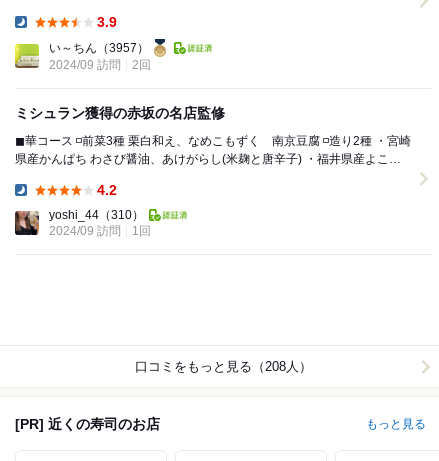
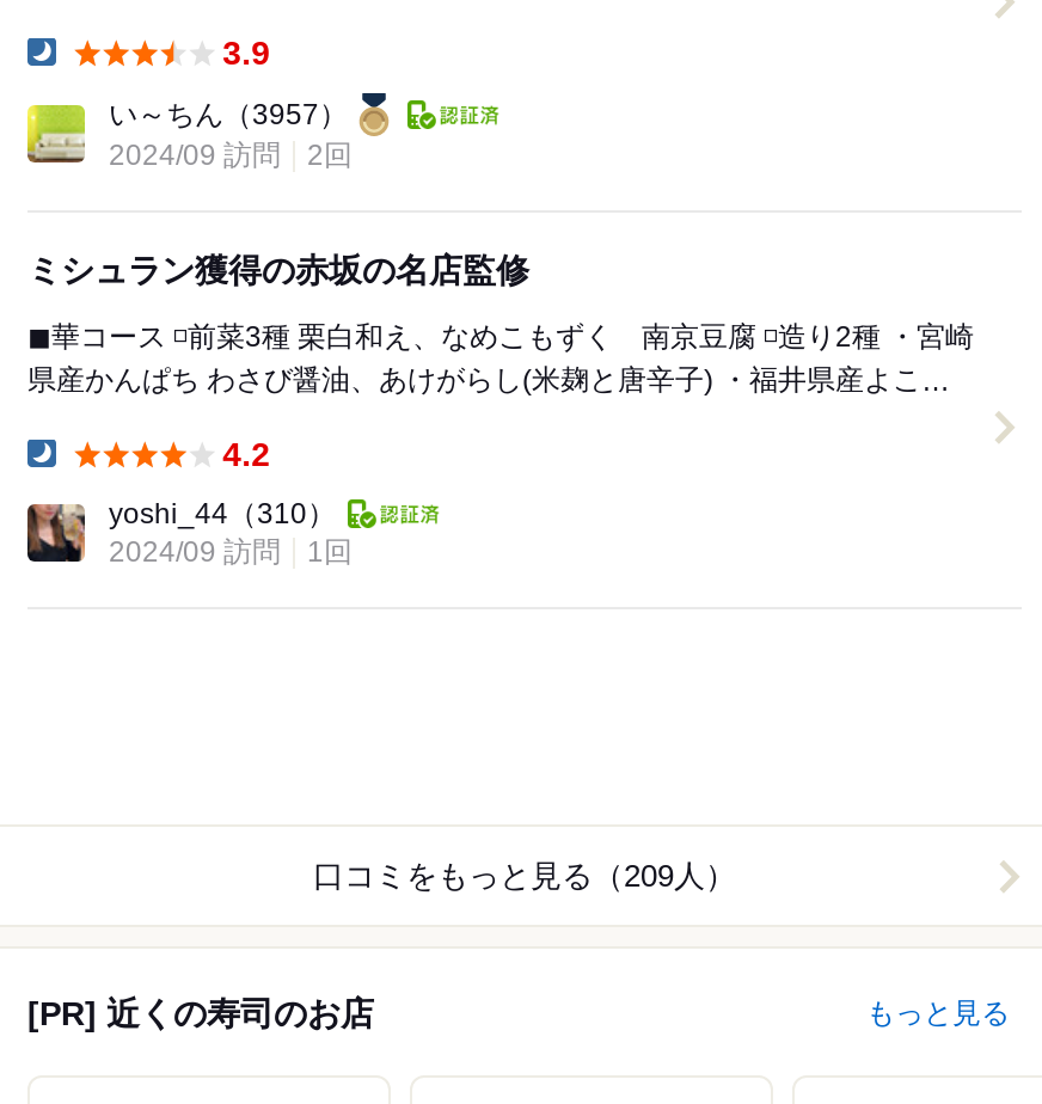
[134,359,311,374] 口コミをもっと見る（208人） -> [313,859,736,894] 口コミをもっと見る（209人）

